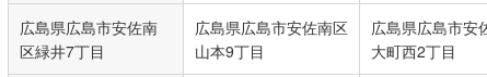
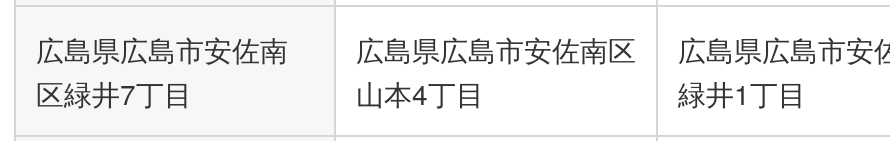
[195,40,265,62] 山本9丁目 -> [356,73,484,113] 山本4丁目
[371,40,456,62] 大町西2丁目 -> [678,73,806,113] 緑井1丁目

